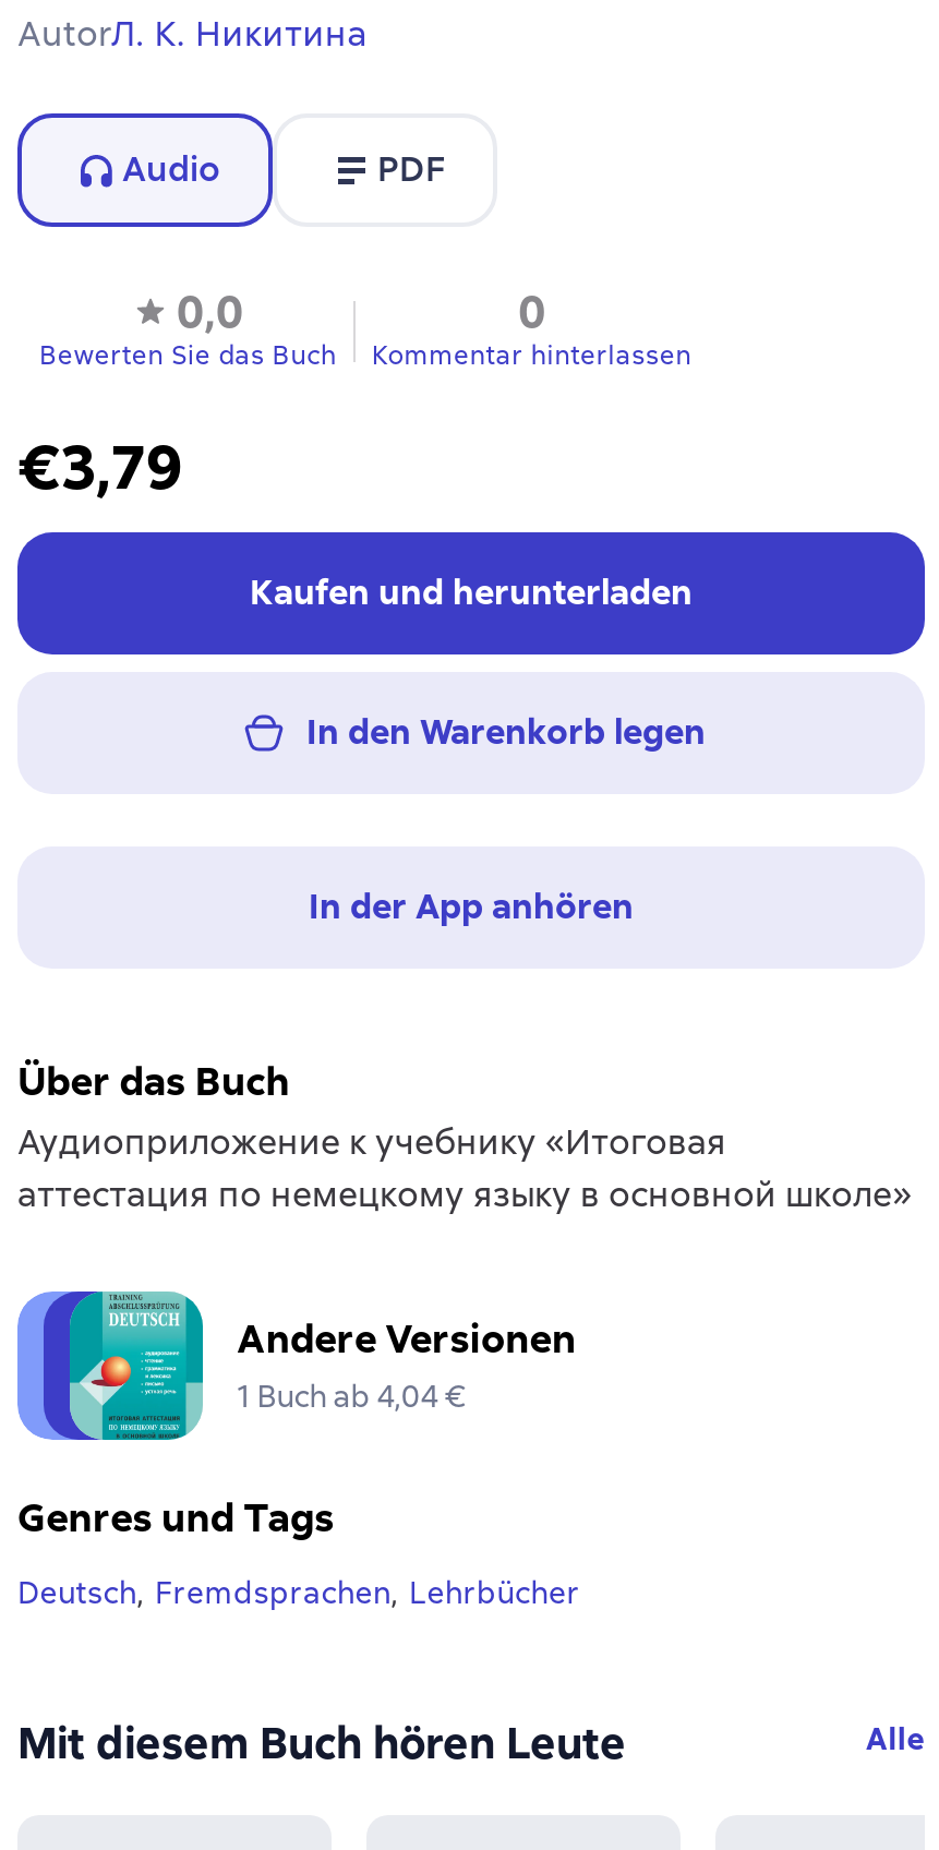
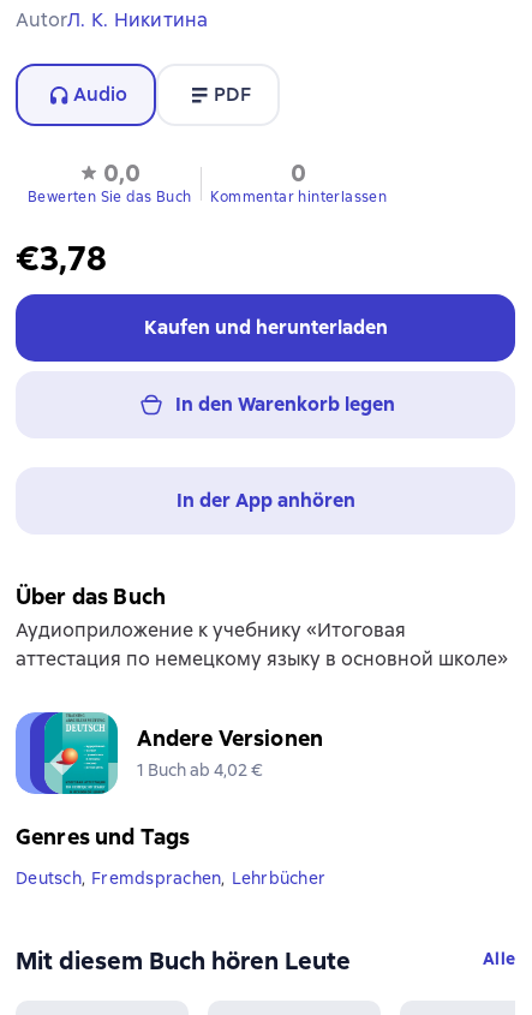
[17,428,183,506] €3,79 -> [16,237,107,280] €3,78
[237,1377,466,1416] 1 Buch ab 4,04 € -> [137,759,263,781] 1 Buch ab 4,02 €

